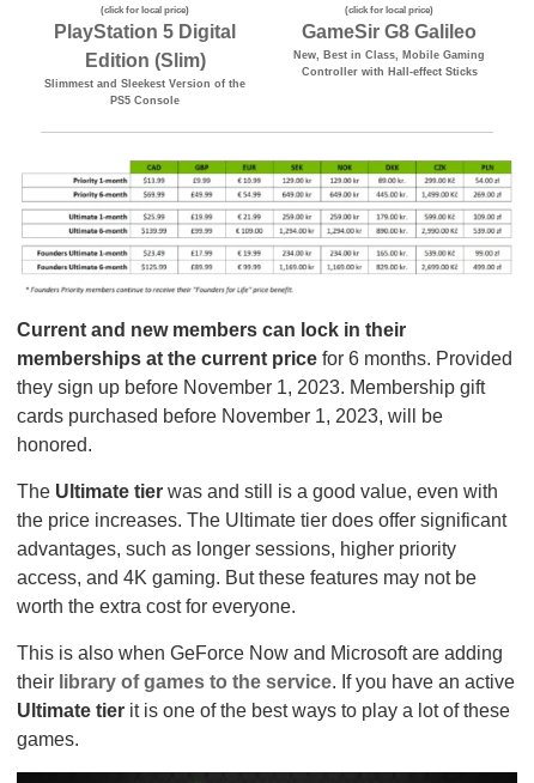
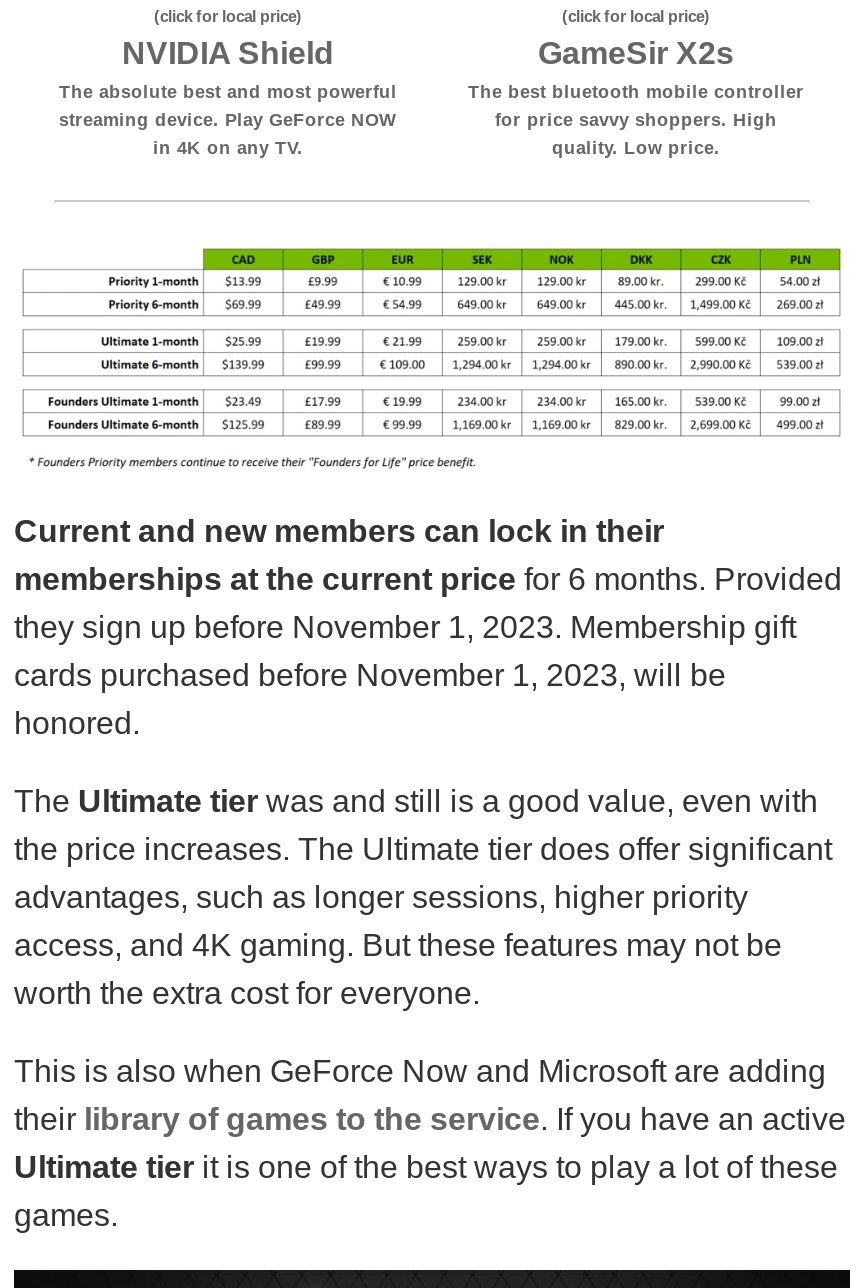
[44,21,245,106] PlayStation 5 Digital | Edition (Slim) | Slimmest and Sleekest Version of the | PS5 Console -> [59,36,397,158] NVIDIA Shield | The absolute best and most powerful | streaming device. Play GeForce NOW | in 4K on any TV.
[293,21,485,78] GameSir G8 Galileo | New, Best in Class, Mobile Gaming | Controller with Hall-effect Sticks -> [468,36,804,158] GameSir X2s | The best bluetooth mobile controller | for price savvy shoppers. High | quality. Low price.

